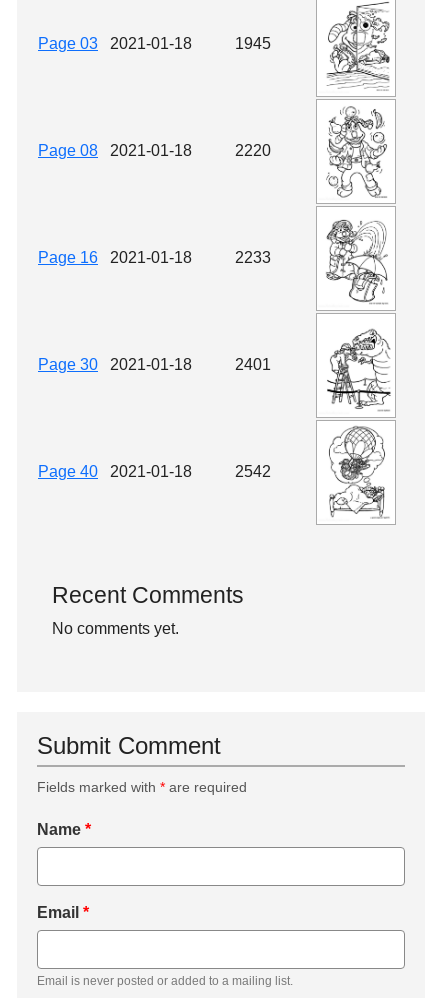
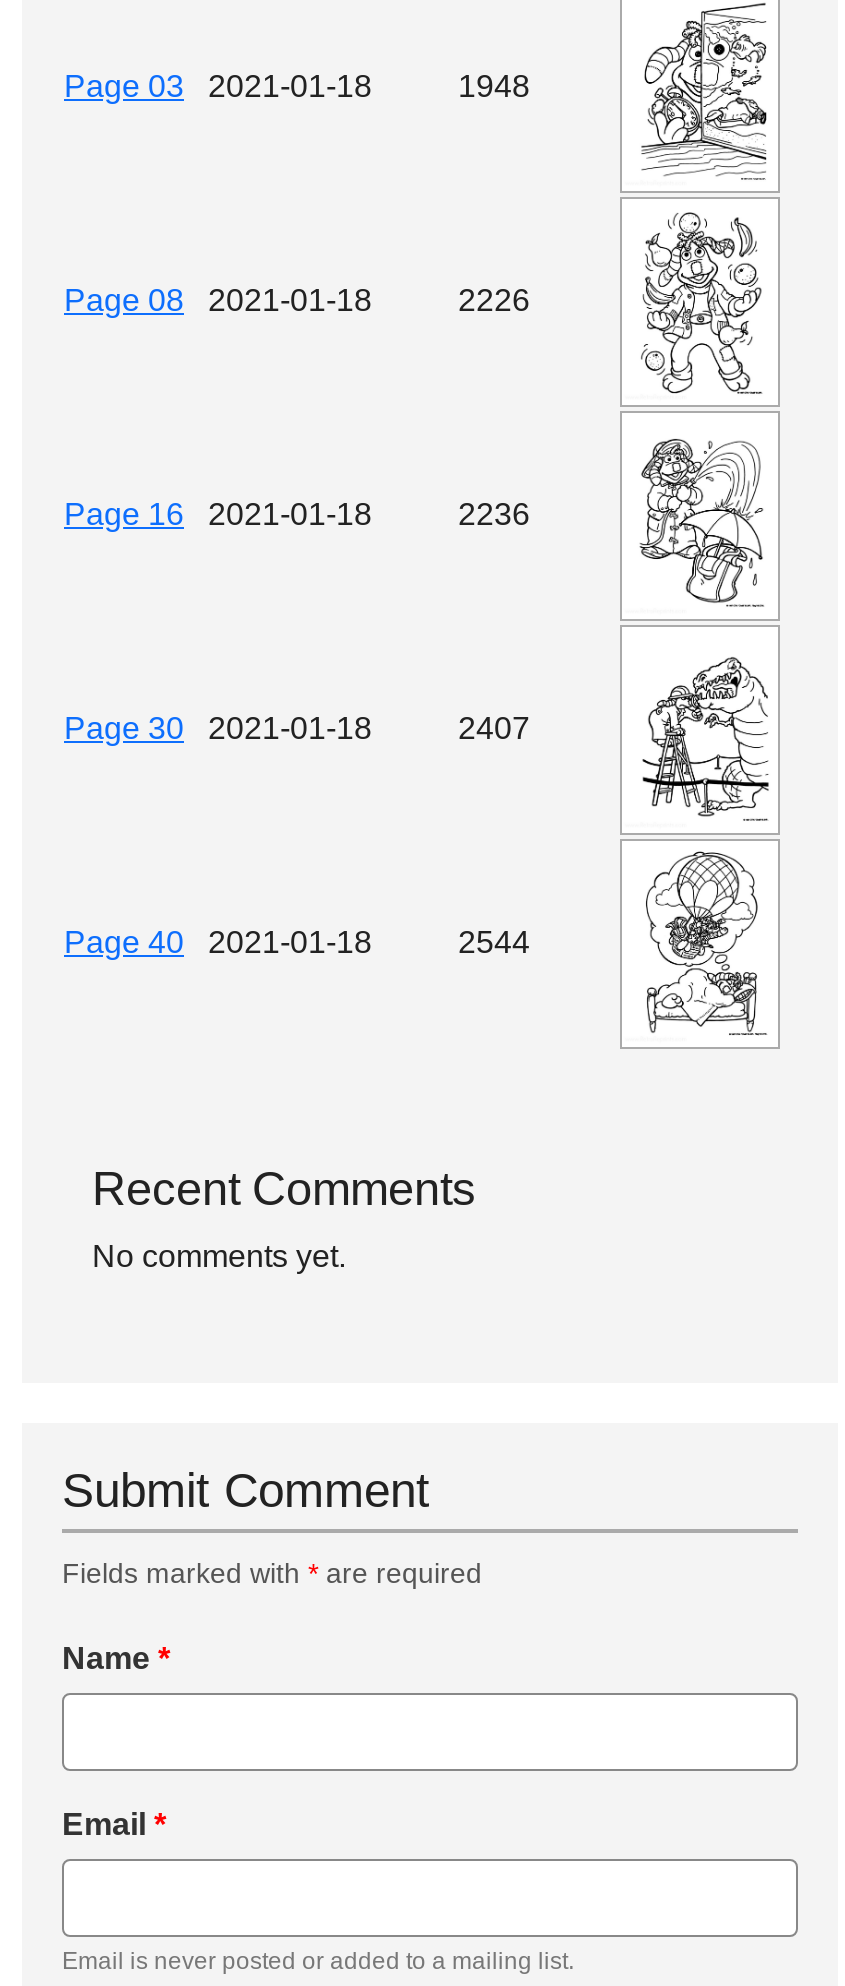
[235,35,271,52] 1945 -> [458,69,530,103] 1948
[235,142,271,159] 2220 -> [458,283,530,317] 2226
[235,249,271,266] 2233 -> [458,497,530,531] 2236
[235,356,271,373] 2401 -> [458,711,530,745] 2407
[235,463,271,480] 2542 -> [458,925,530,959] 2544

